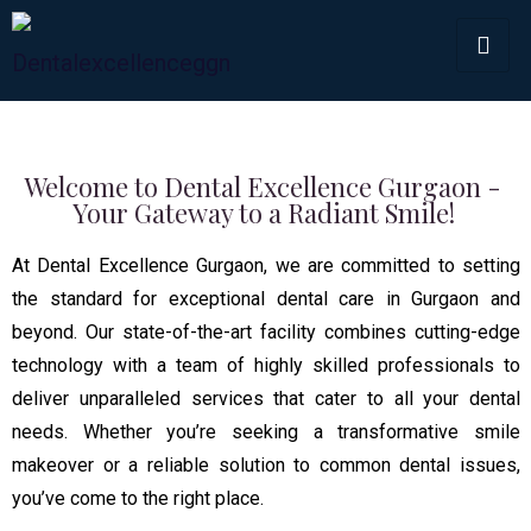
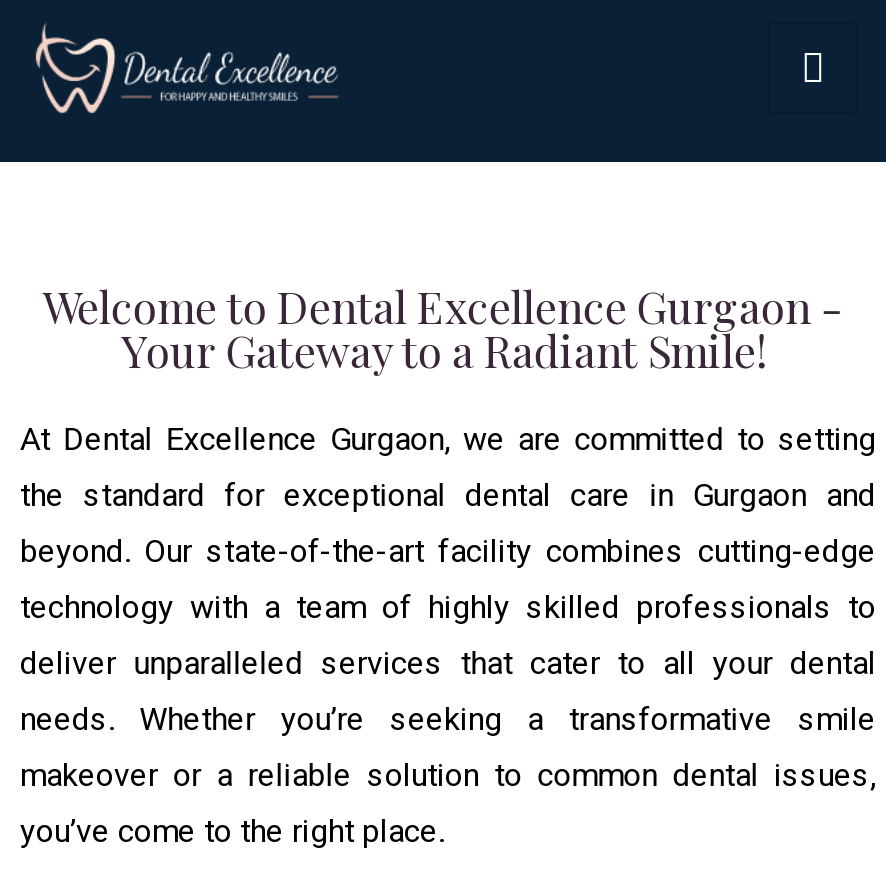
none -> [20,12,338,114] [image]

